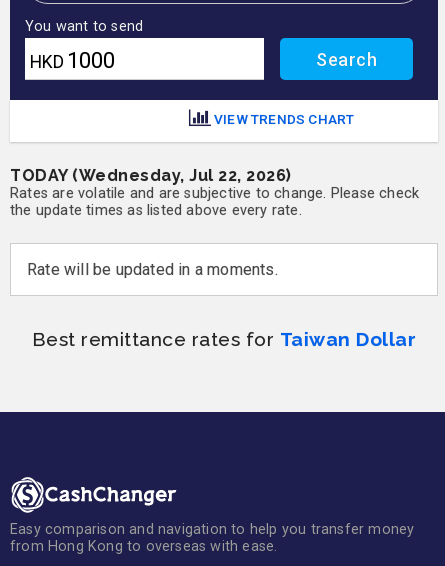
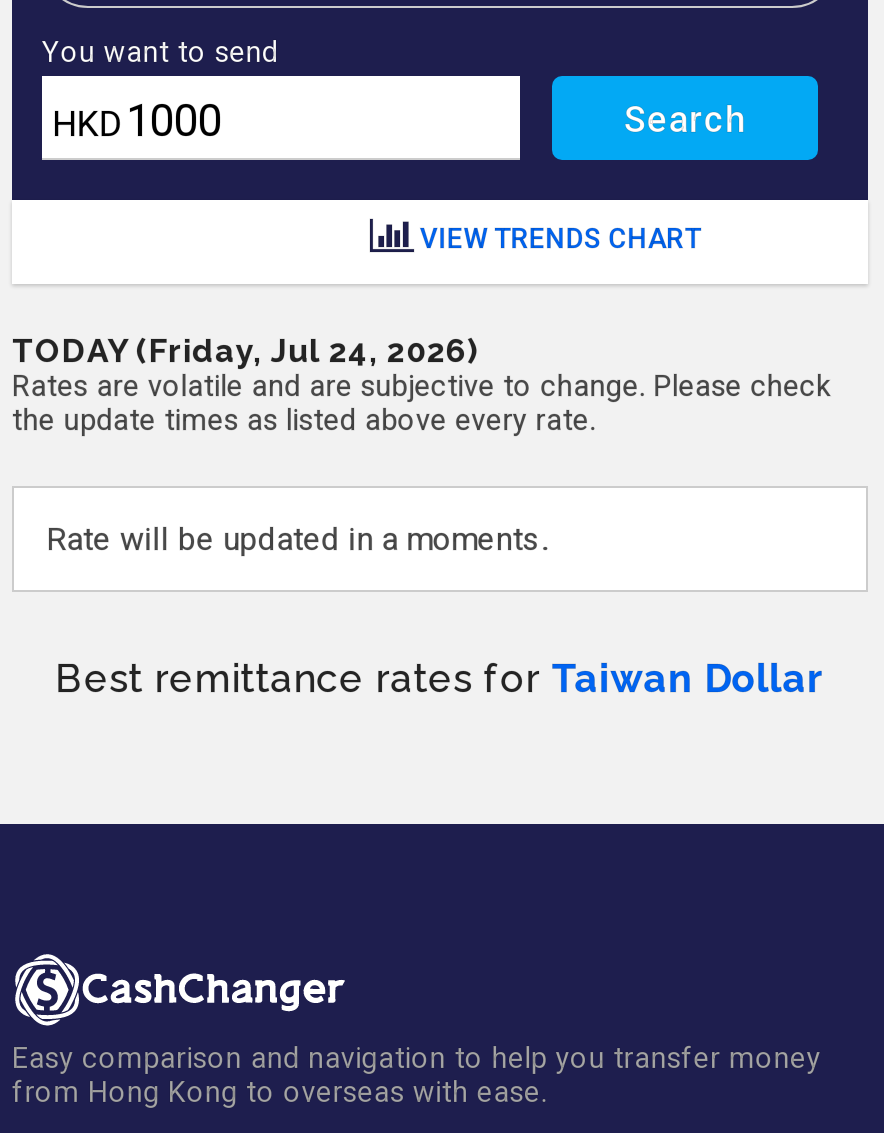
[10,166,291,185] TODAY (Wednesday, Jul 22, 2026) -> [12,332,478,370] TODAY (Friday, Jul 24, 2026)

